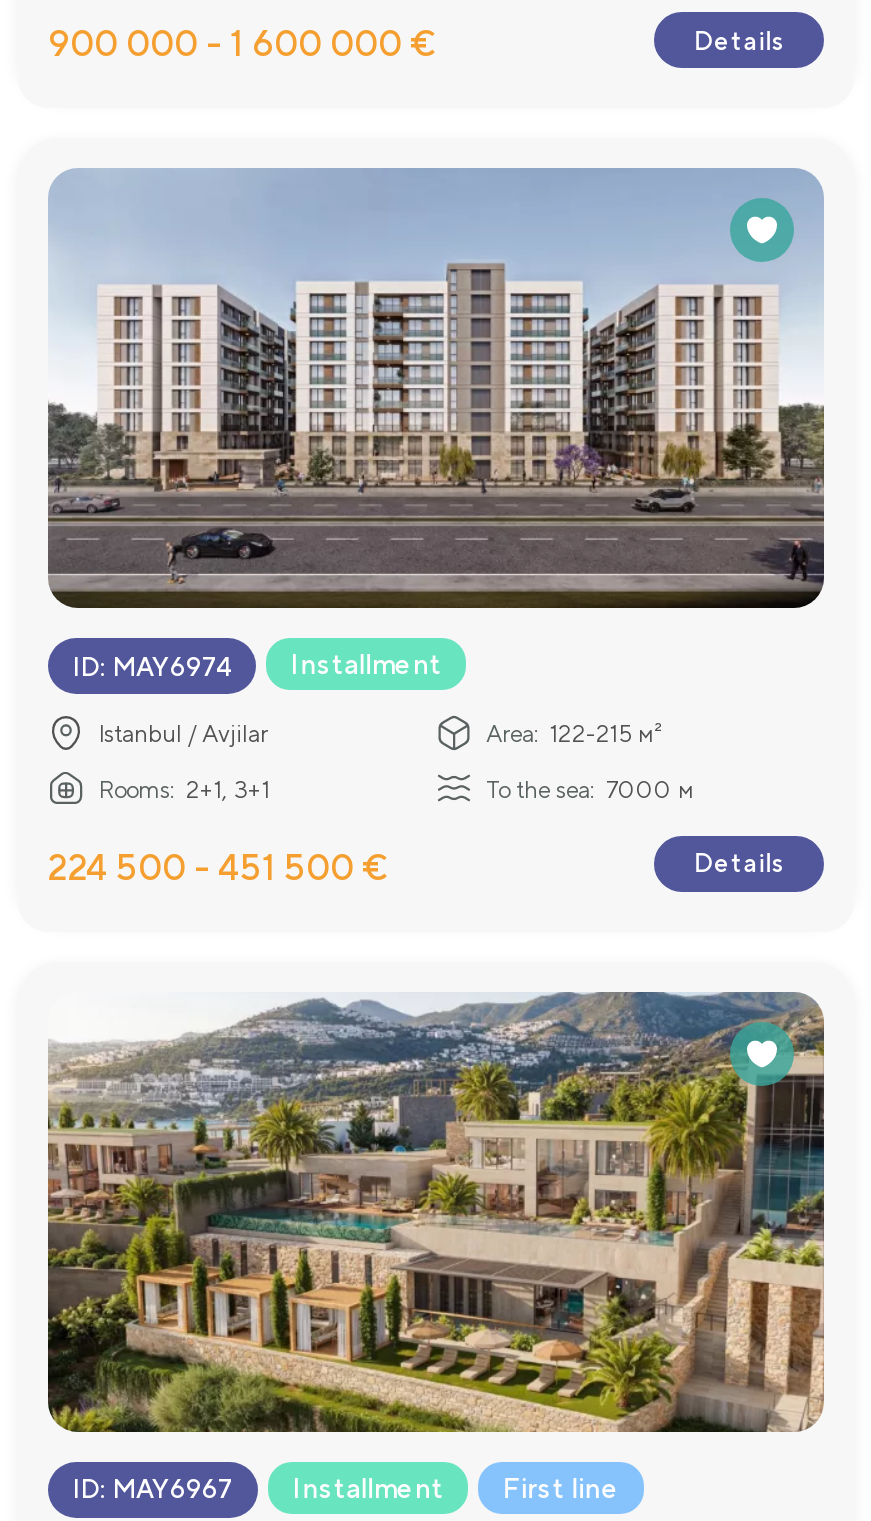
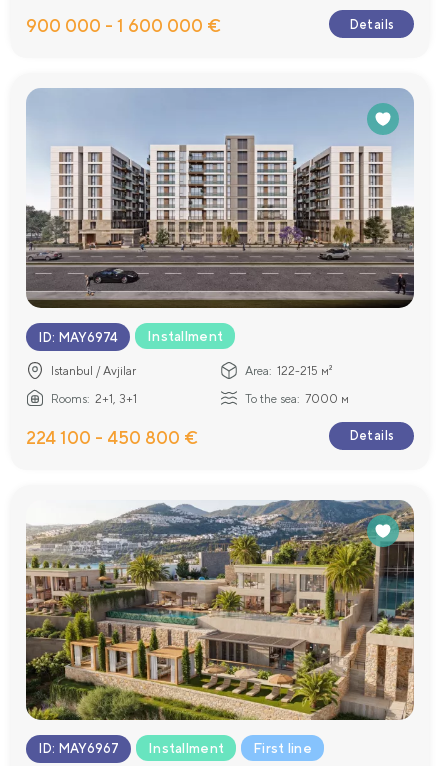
[48,846,390,888] 224 500 - 451 500 € -> [26,427,198,448] 224 100 - 450 800 €

